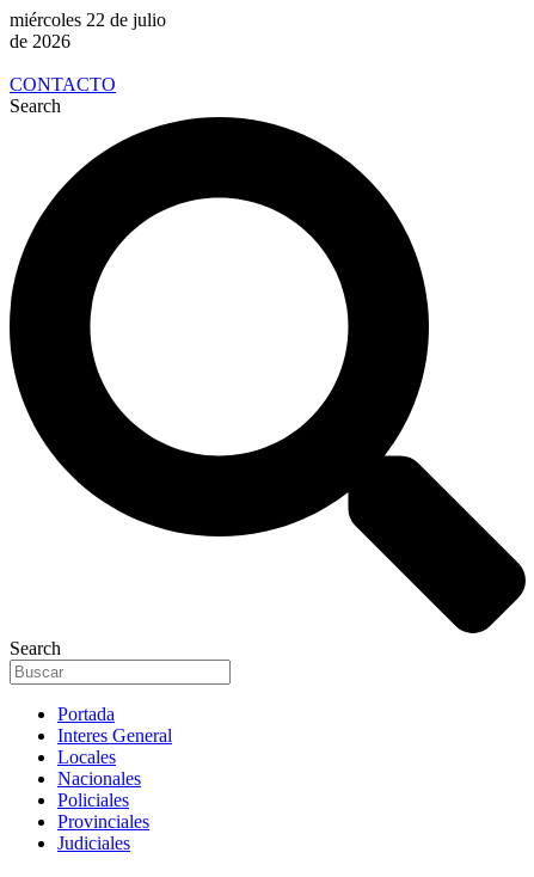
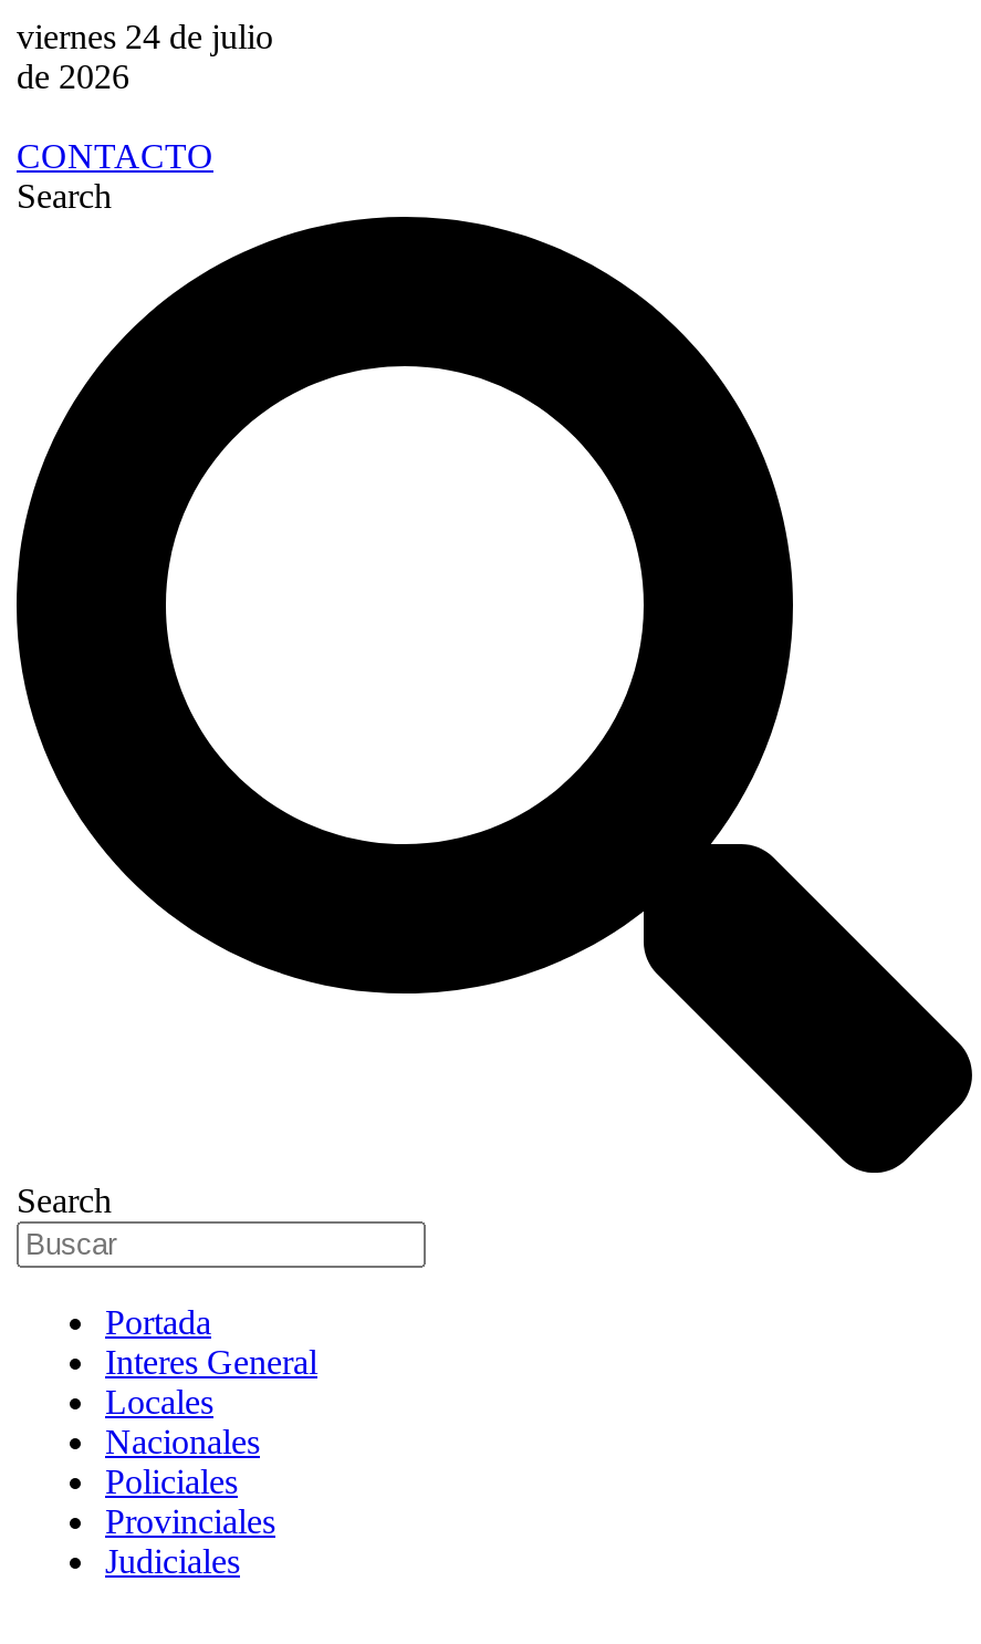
[10,10,166,30] miércoles 22 de julio -> [17,18,273,55] viernes 24 de julio

